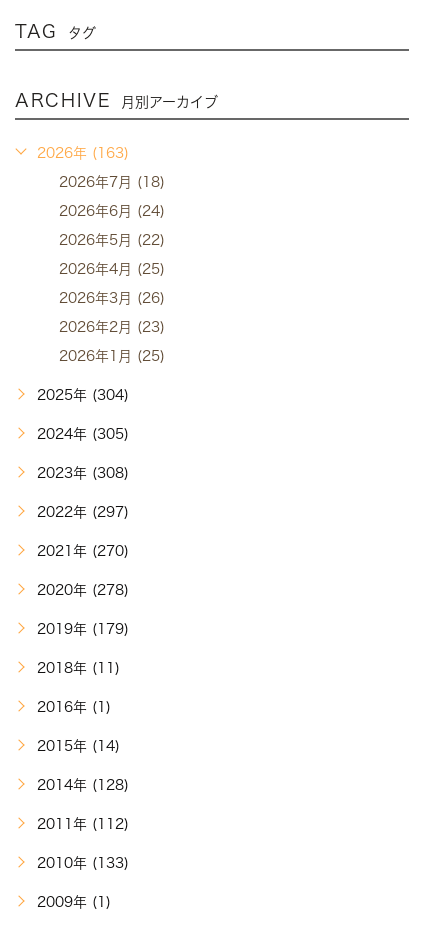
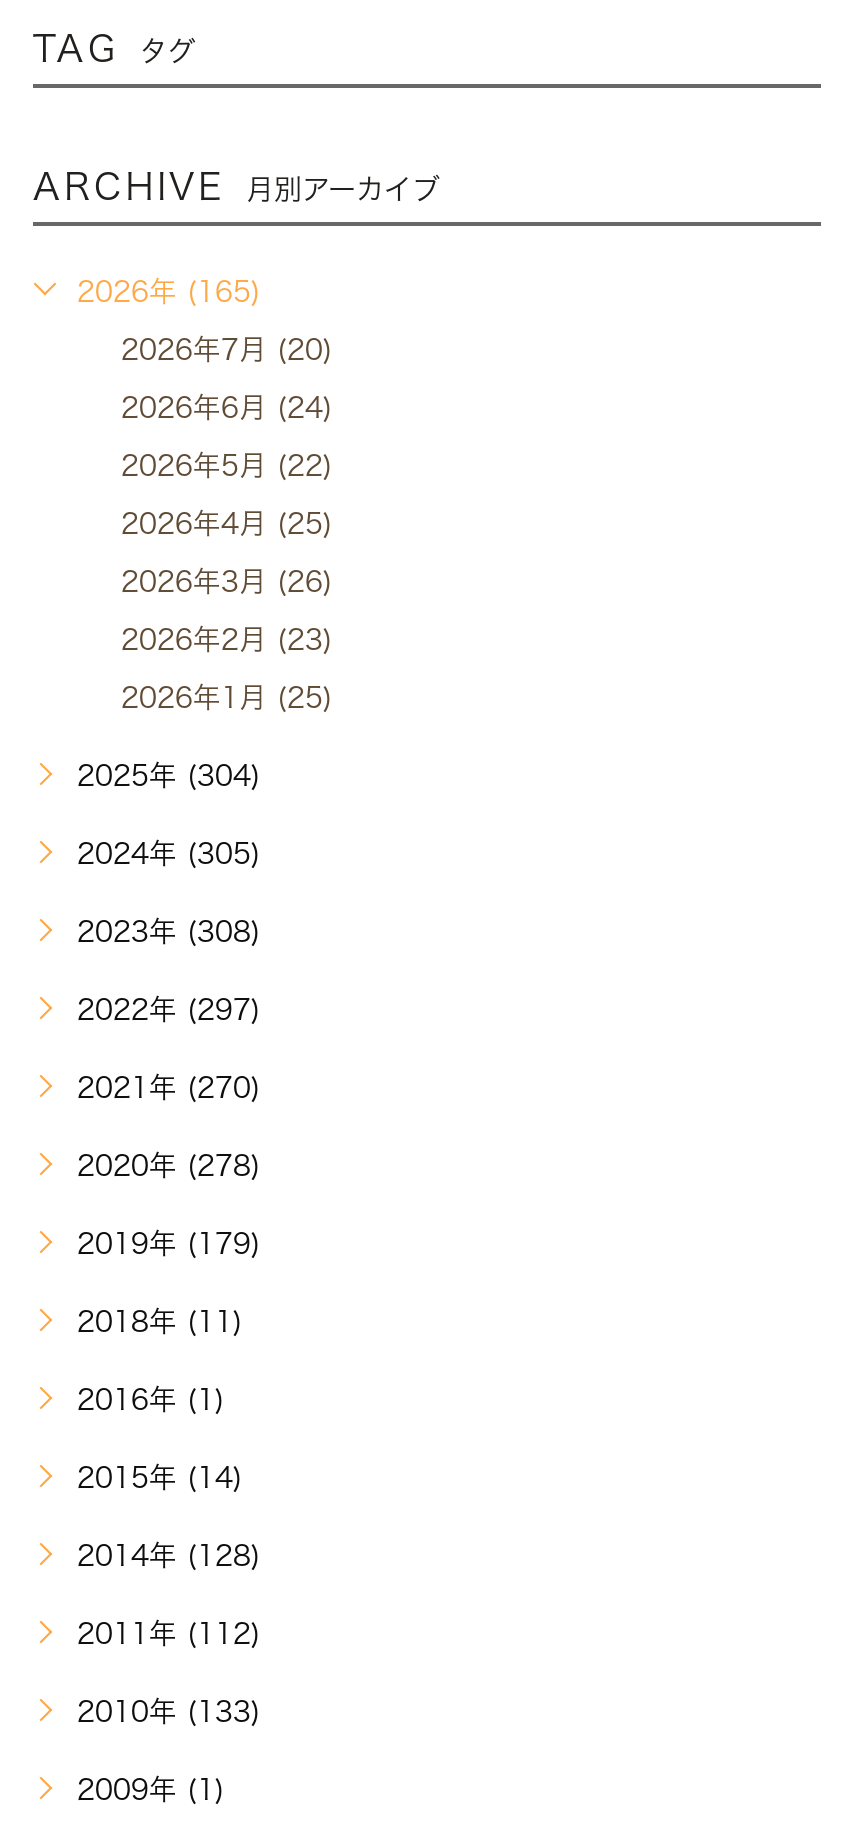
[37,146,129,160] 2026年 (163) -> [77,278,261,306] 2026年 (165)
[59,175,165,189] 2026年7月 (18) -> [121,336,333,364] 2026年7月 (20)

